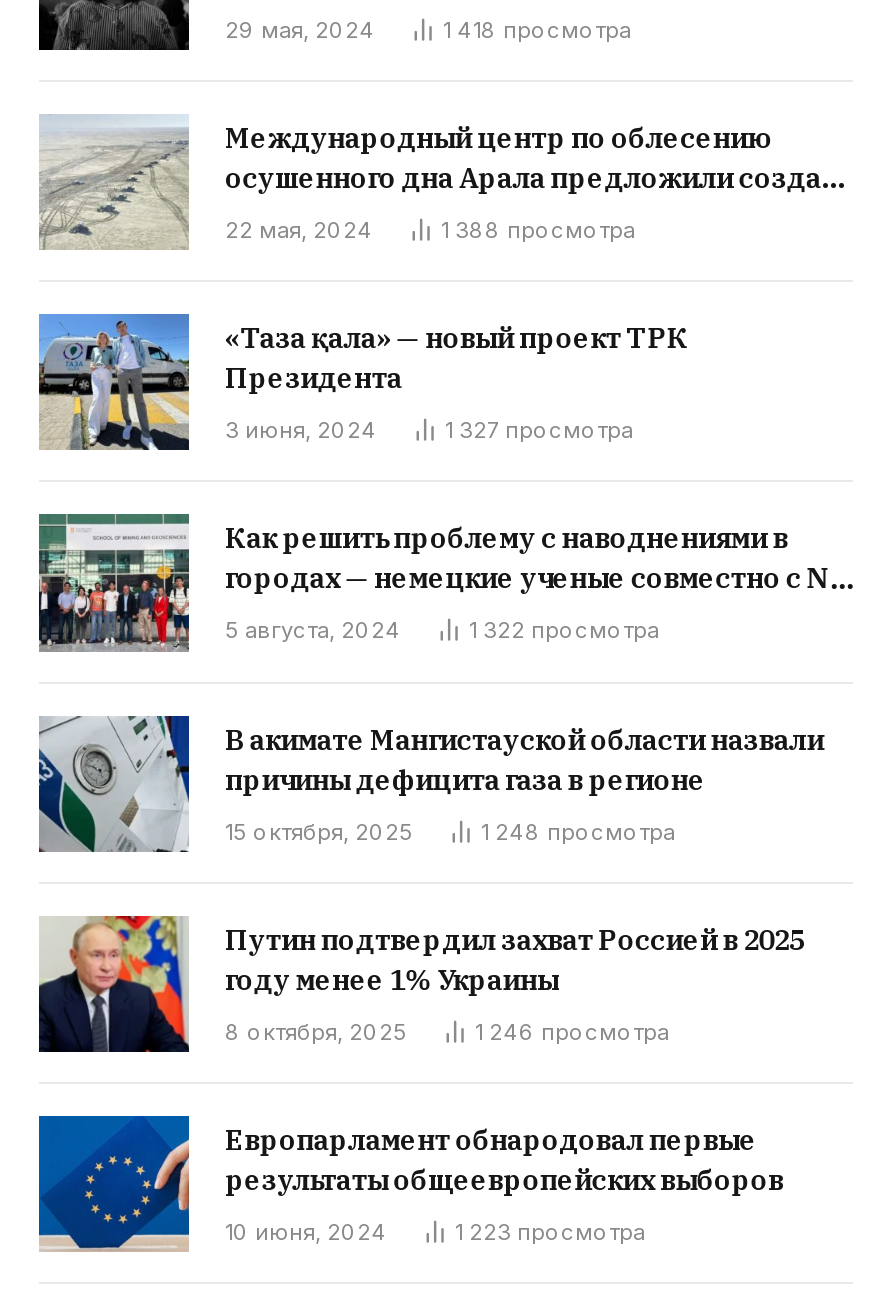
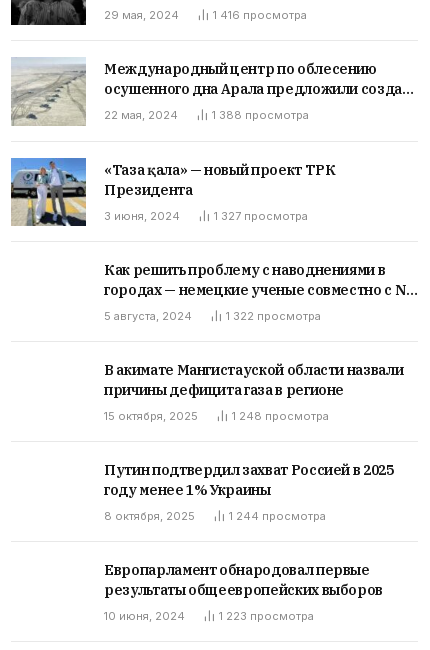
[443,16,631,44] 1 418 просмотра -> [213,8,307,22] 1 416 просмотра
[37,512,191,654] [image] -> none
[37,714,191,854] [image] -> none
[37,914,191,1054] [image] -> none
[475,1018,669,1046] 1 246 просмотра -> [229,509,326,523] 1 244 просмотра
[37,1114,191,1252] [image] -> none

